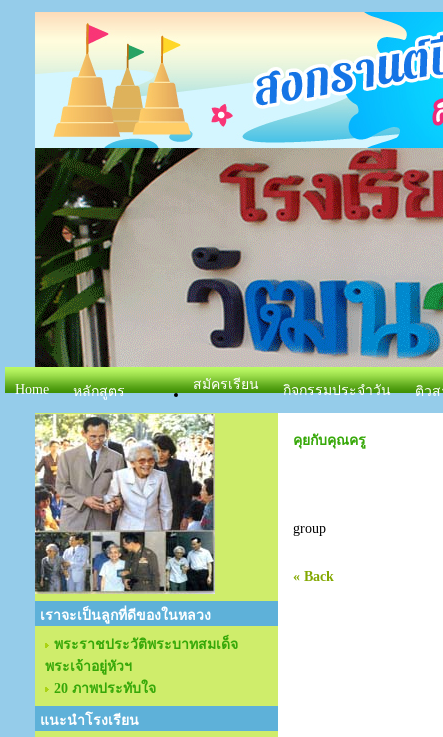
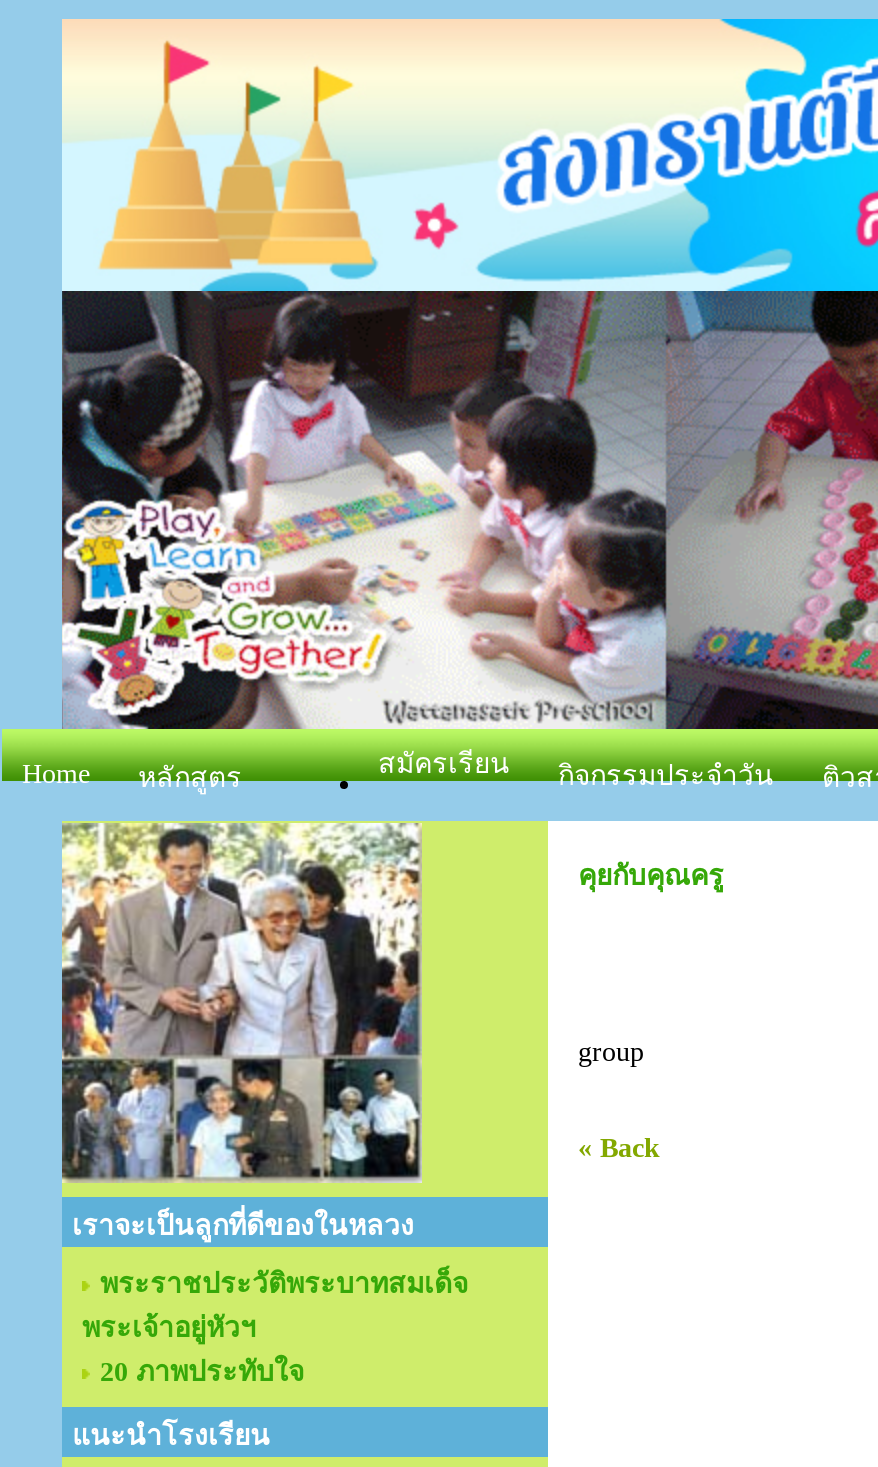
[34,147,440,368] [image] -> [60,289,872,731] [image]

